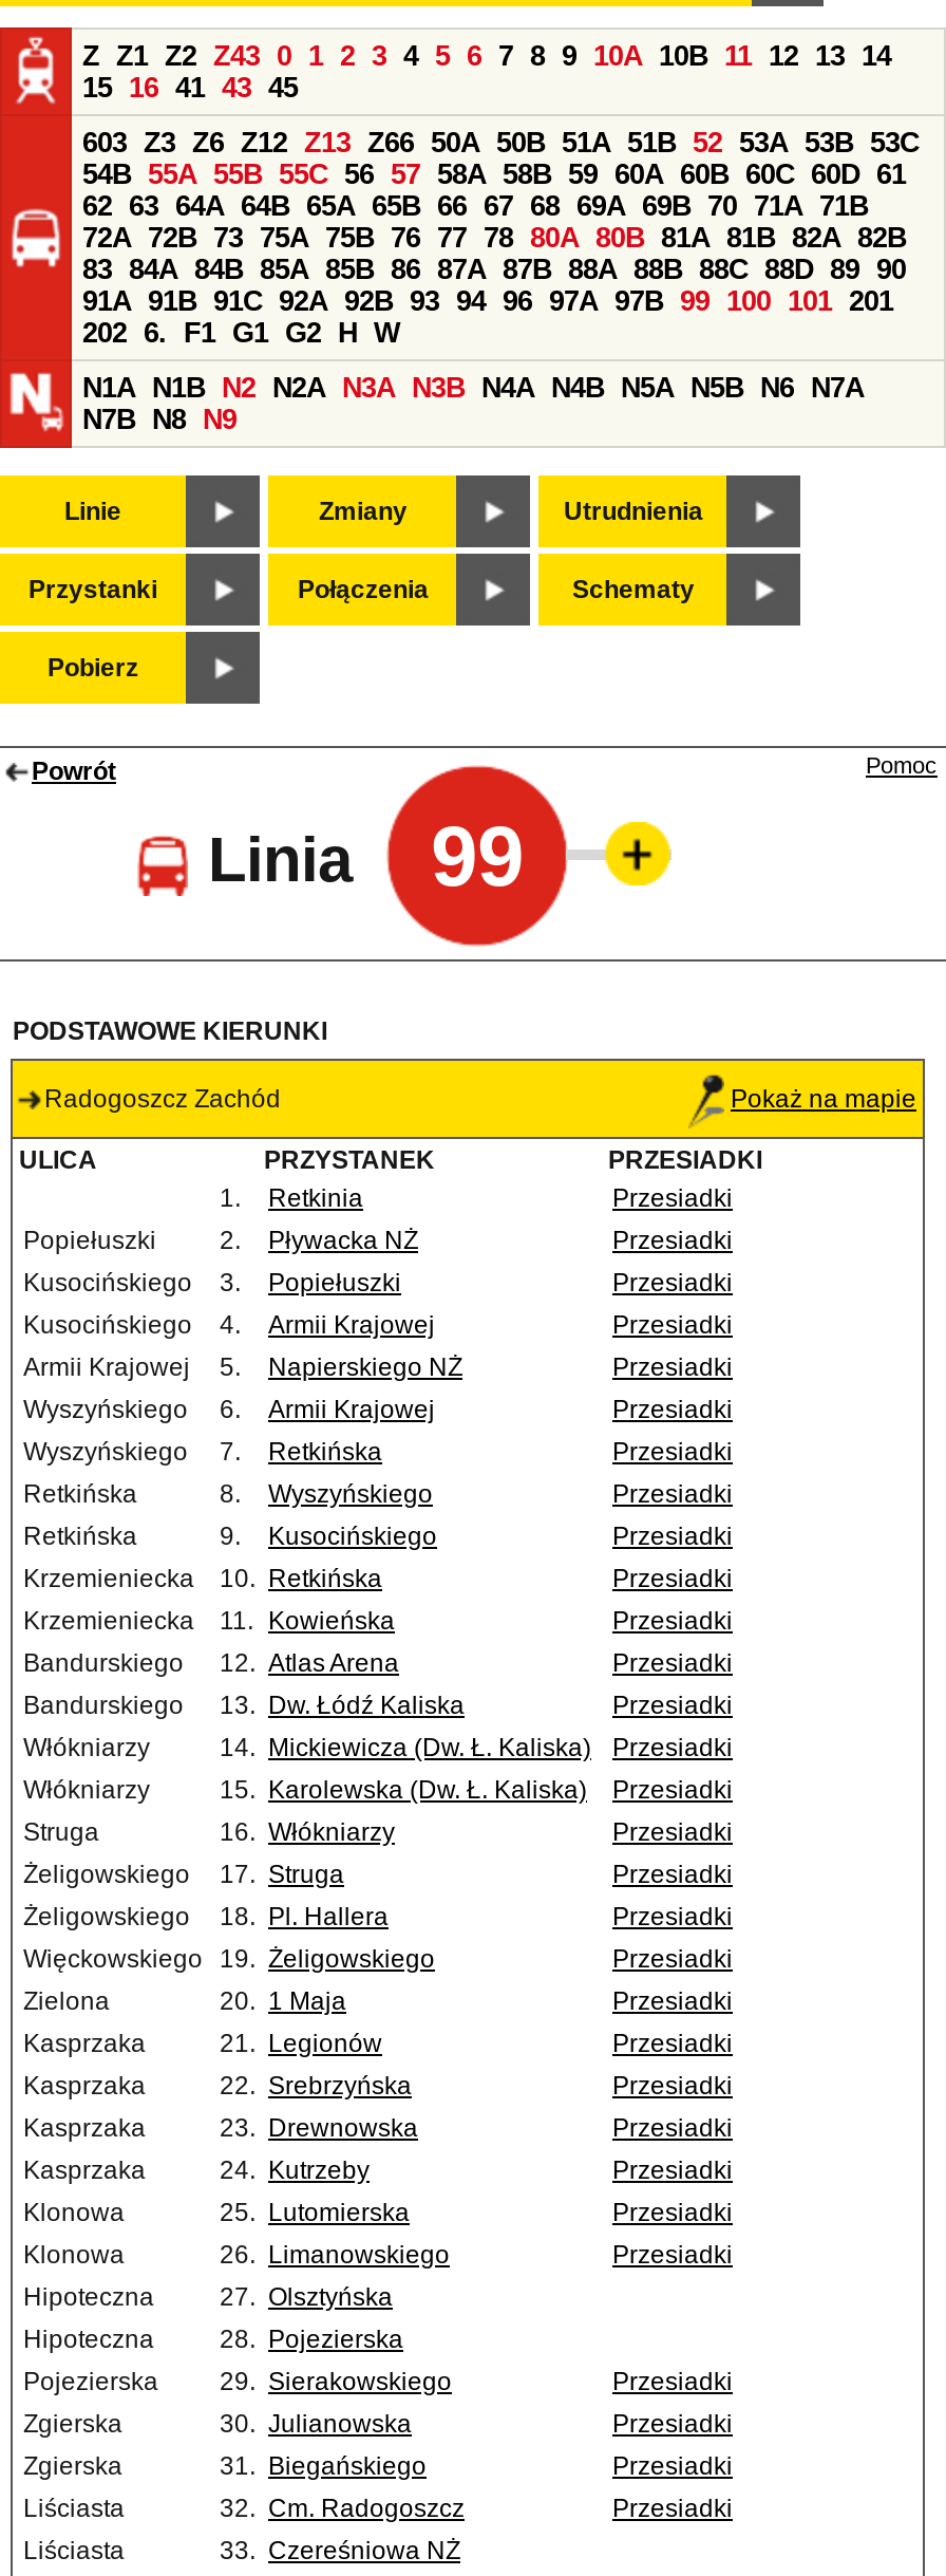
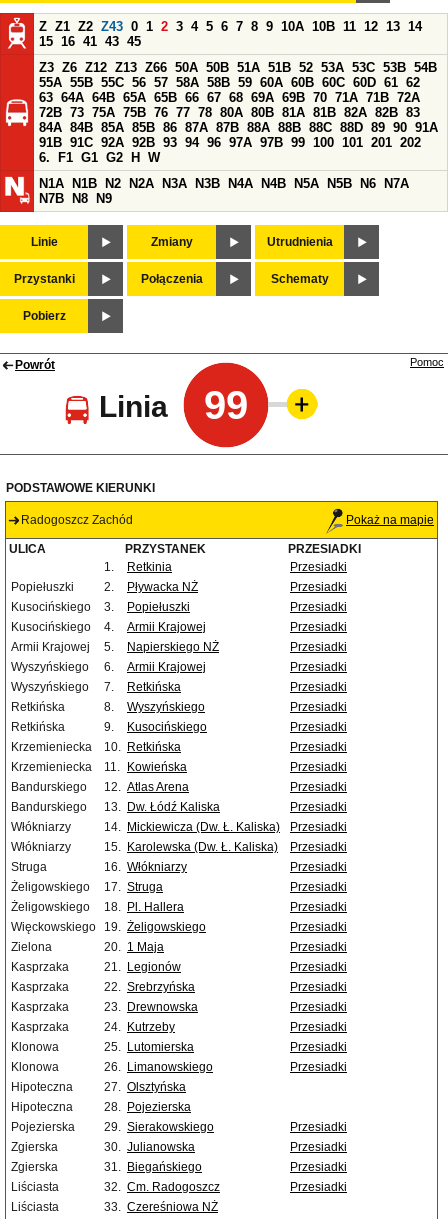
[82,127,919,349] 603 Z3 Z6 Z12 Z13 Z66 50A 50B 51A 51B 52 53A 53B 53C | 54B 55A 55B 55C 56 57 58A 58B 59 60A 60B 60C 60D 61 | 62 63 64A 64B 65A 65B 66 67 68 69A 69B 70 71A 71B | 72A 72B 73 75A 75B 76 77 78 80A 80B 81A 81B 82A 82B | 83 84A 84B 85A 85B 86 87A 87B 88A 88B 88C 88D 89 90 | 91A 91B 91C 92A 92B 93 94 96 97A 97B 99 100 101 201 | 202 6. F1 G1 G2 H W -> [39,60,438,165] Z3 Z6 Z12 Z13 Z66 50A 50B 51A 51B 52 53A 53C 53B 54B | 55A 55B 55C 56 57 58A 58B 59 60A 60B 60C 60D 61 62 | 63 64A 64B 65A 65B 66 67 68 69A 69B 70 71A 71B 72A | 72B 73 75A 75B 76 77 78 80A 80B 81A 81B 82A 82B 83 | 84A 84B 85A 85B 86 87A 87B 88A 88B 88C 88D 89 90 91A | 91B 91C 92A 92B 93 94 96 97A 97B 99 100 101 201 202 | 6. F1 G1 G2 H W

